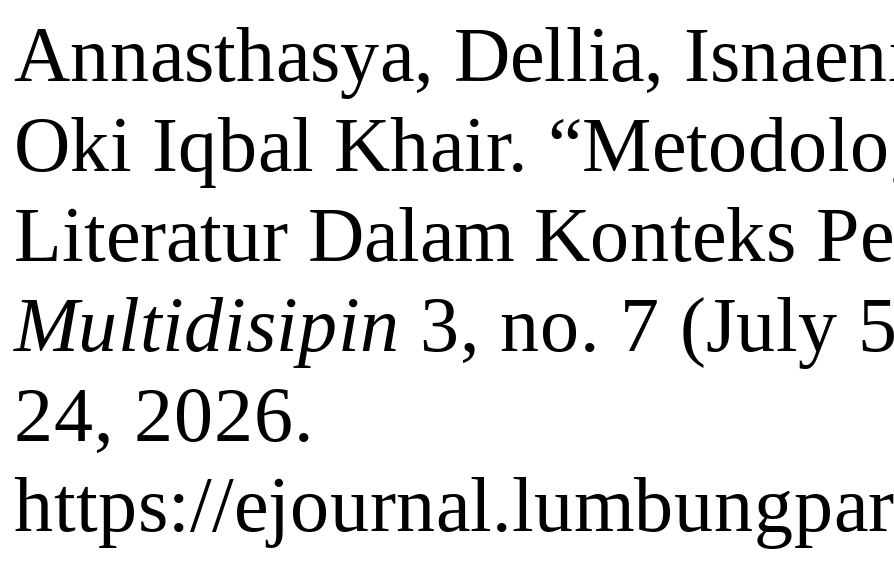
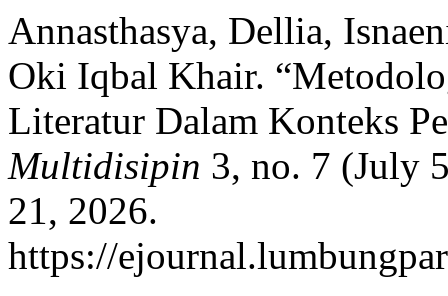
[14,371,314,457] 24, 2026. -> [8,189,158,232] 21, 2026.

